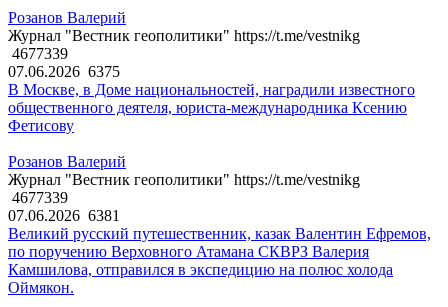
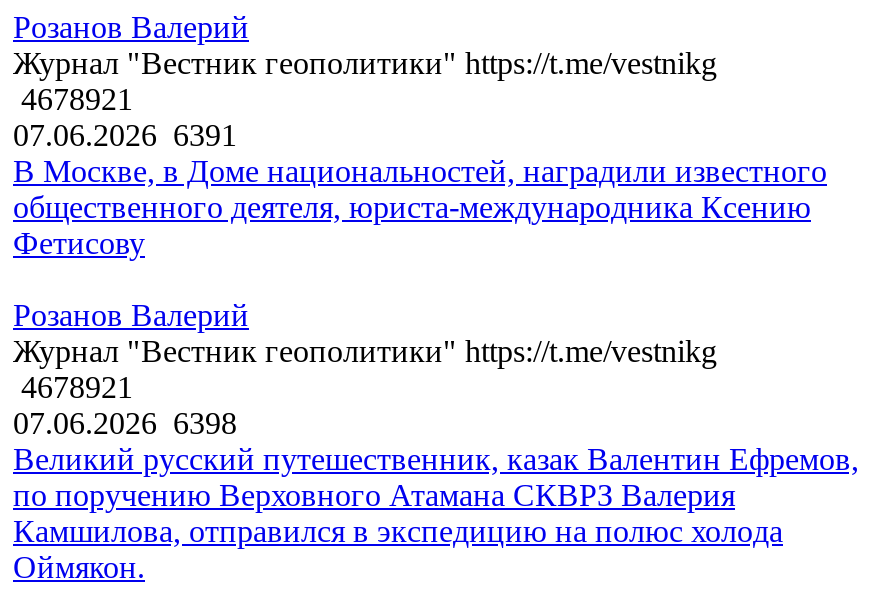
[8,45,68,62] 4677339 -> [13,82,133,116] 4678921
[8,63,120,80] 07.06.2026 6375 -> [13,118,237,152] 07.06.2026 6391
[8,189,68,206] 4677339 -> [13,370,133,404] 4678921
[8,207,120,224] 07.06.2026 6381 -> [13,406,237,440] 07.06.2026 6398

